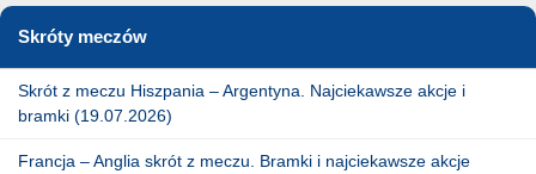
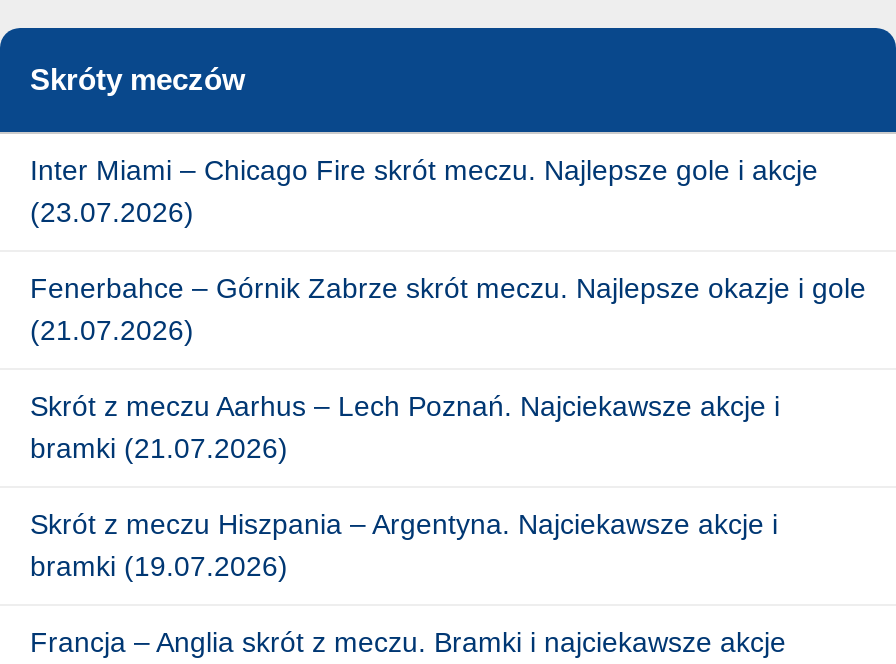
none -> [30,154,866,464] Inter Miami – Chicago Fire skrót meczu. Najlepsze gole i akcje | (23.07.2026) | Fenerbahce – Górnik Zabrze skrót meczu. Najlepsze okazje i gole | (21.07.2026) | Skrót z meczu Aarhus – Lech Poznań. Najciekawsze akcje i | bramki (21.07.2026)

